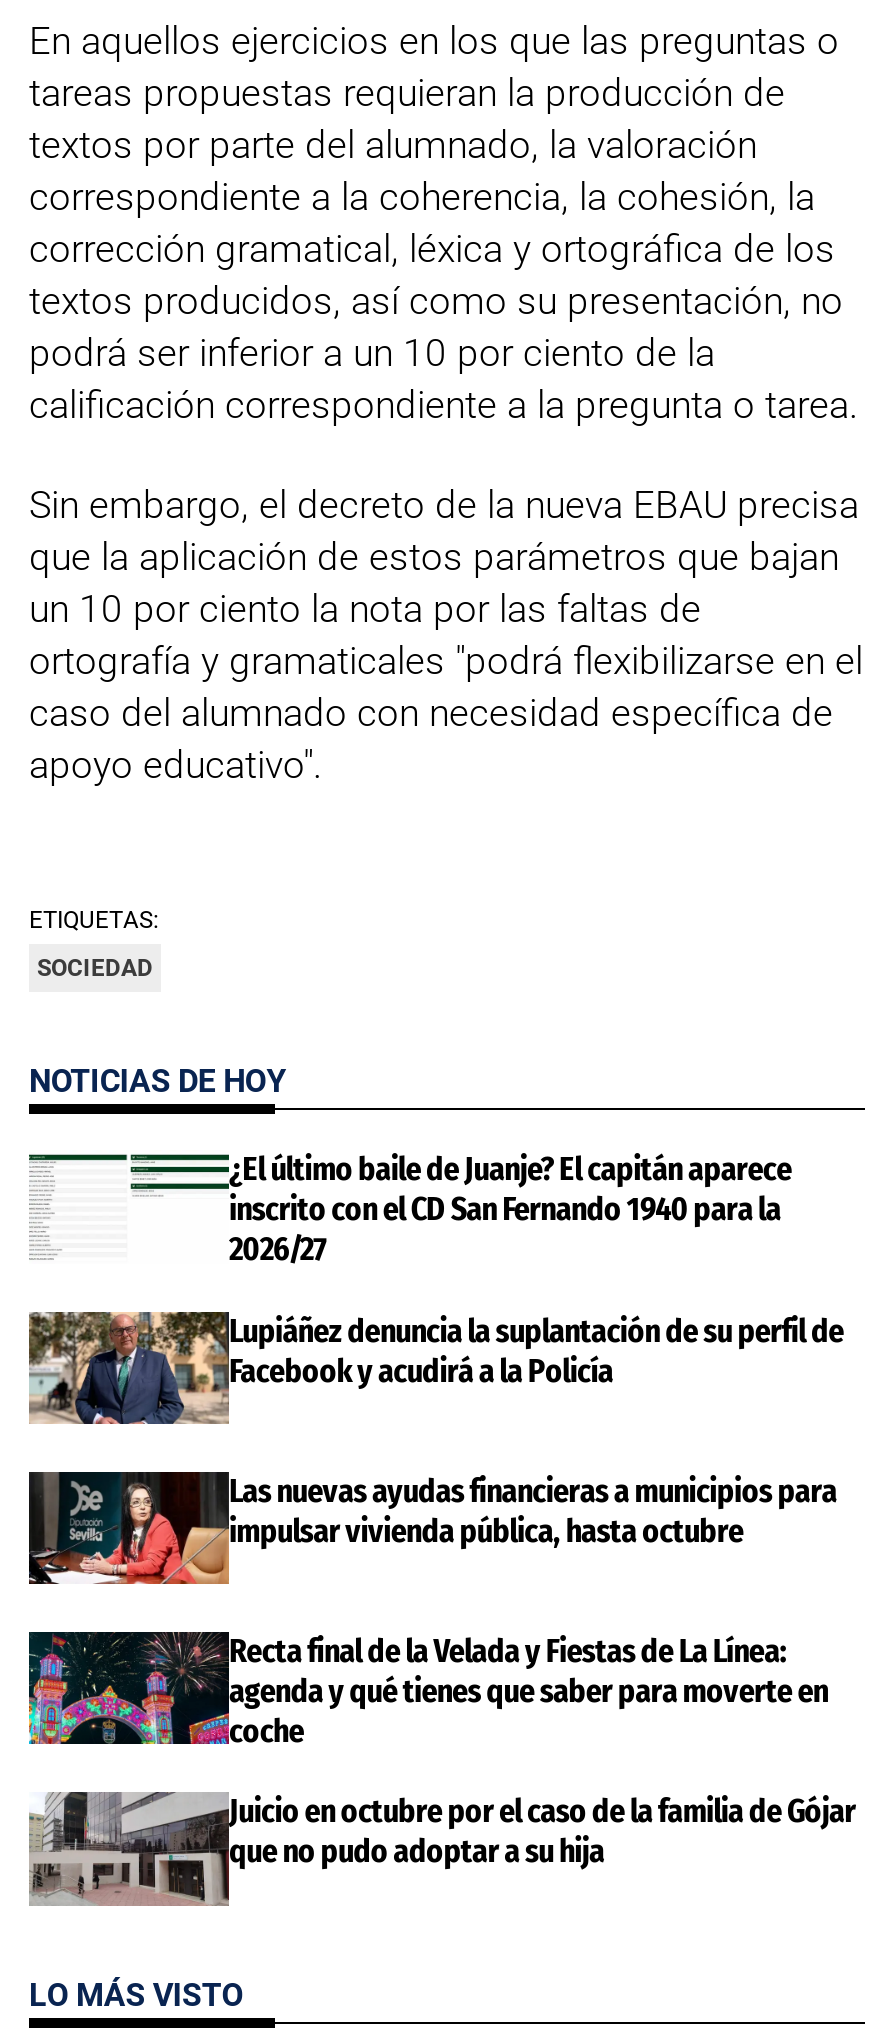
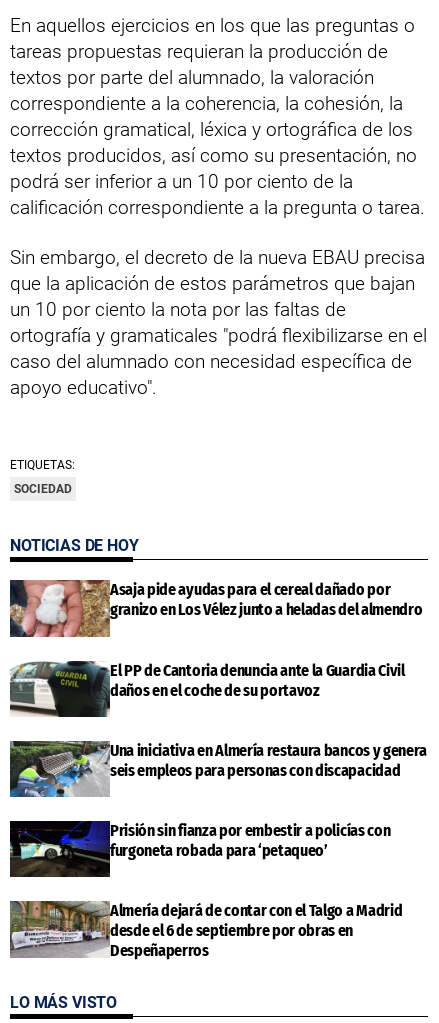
[29,1150,792,1269] [image] | ¿El último baile de Juanje? El capitán aparece | inscrito con el CD San Fernando 1940 para la | 2026/27 -> [9,579,422,638] [image] | Asaja pide ayudas para el cereal dañado por | granizo en Los Vélez junto a heladas del almendro
[27,1310,844,1426] [image] | Lupiáñez denuncia la suplantación de su perfil de | Facebook y acudirá a la Policía -> [10,660,405,718] [image] | El PP de Cantoria denuncia ante la Guardia Civil | daños en el coche de su portavoz
[27,1470,837,1586] [image] | Las nuevas ayudas financieras a municipios para | impulsar vivienda pública, hasta octubre -> [9,740,427,798] [image] | Una iniciativa en Almería restaura bancos y genera | seis empleos para personas con discapacidad
[27,1632,828,1750] [image] | Recta final de la Velada y Fiestas de La Línea: | agenda y qué tienes que saber para moverte en | coche -> [9,821,390,878] [image] | Prisión sin fianza por embestir a policías con | furgoneta robada para ‘petaqueo’
[29,1790,856,1906] [image] | Juicio en octubre por el caso de la familia de Gójar | que no pudo adoptar a su hija -> [9,900,402,960] [image] | Almería dejará de contar con el Talgo a Madrid | desde el 6 de septiembre por obras en | Despeñaperros

